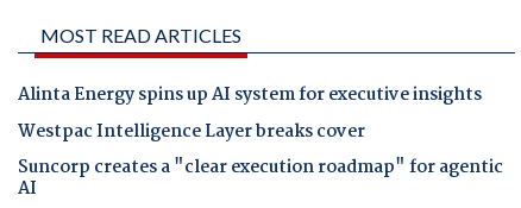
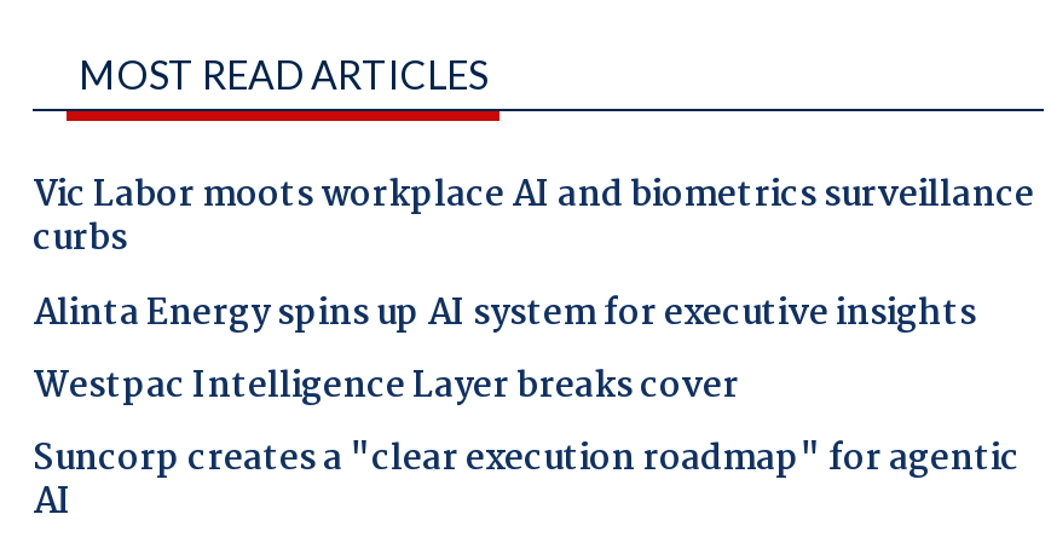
none -> [33,168,1034,269] Vic Labor moots workplace AI and biometrics surveillance | curbs

